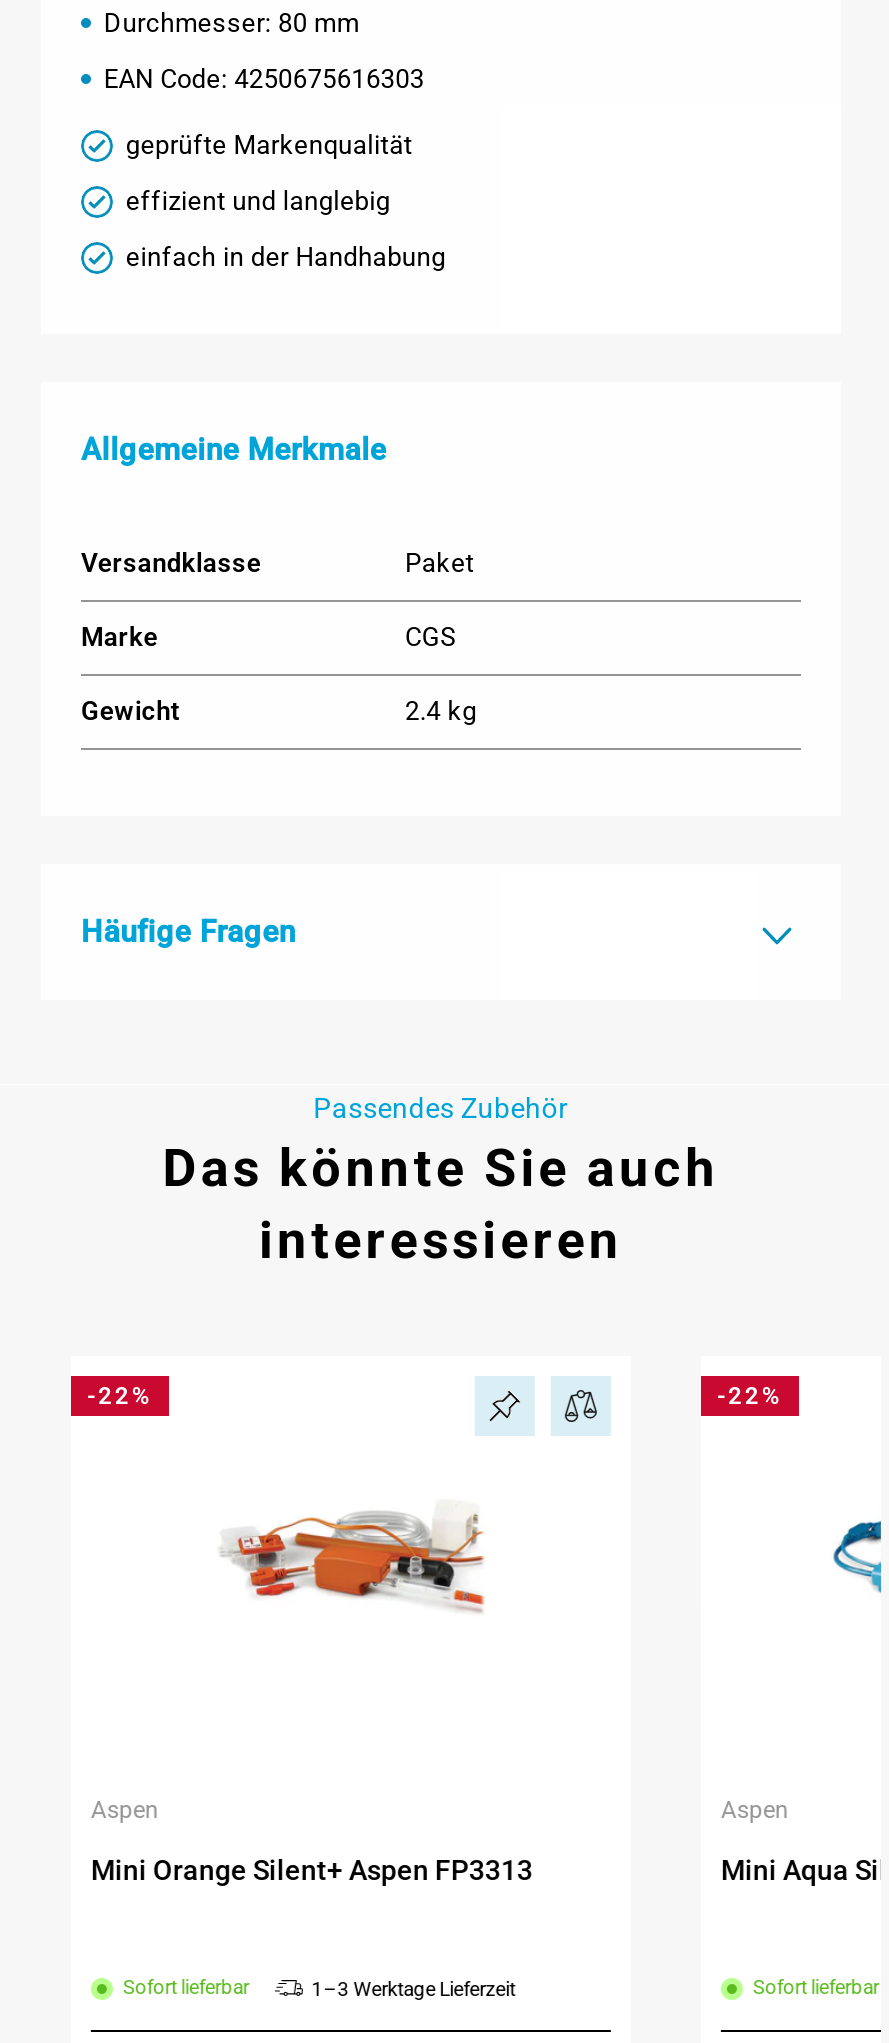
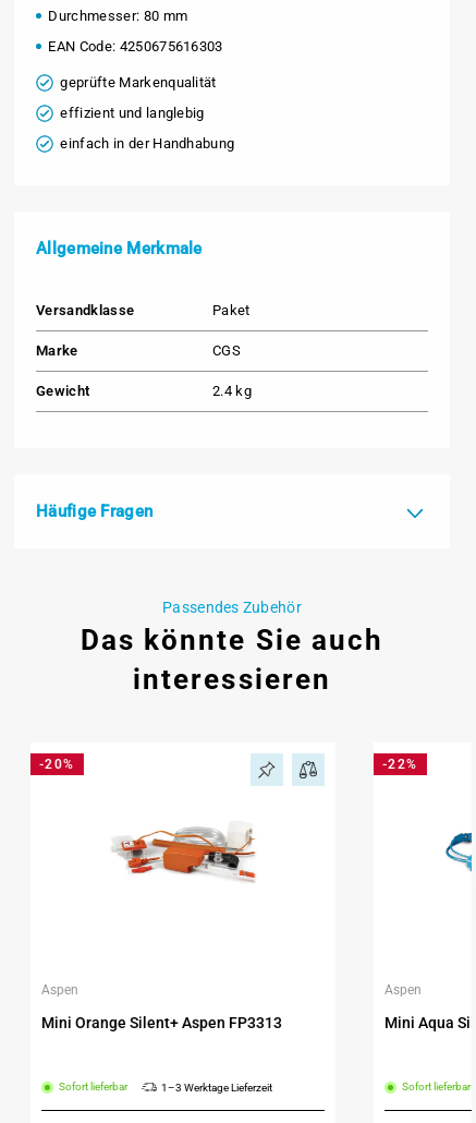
[87,1383,152,1411] -22% -> [39,757,75,772] -20%

